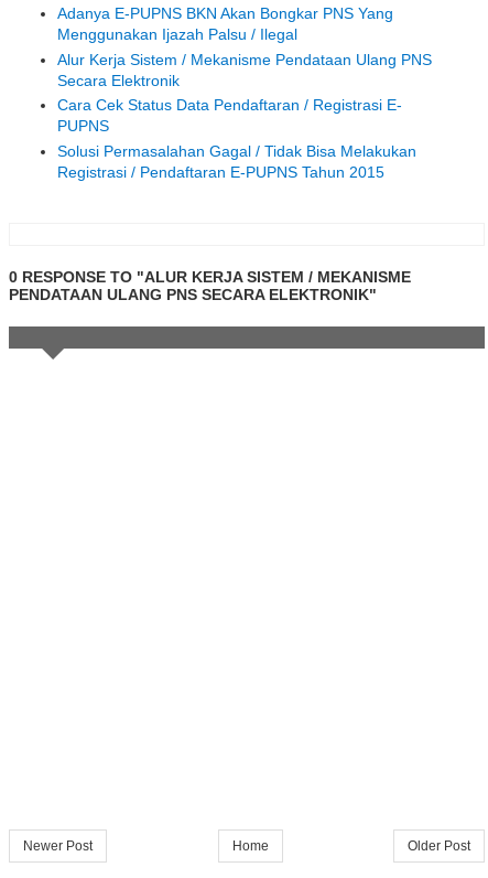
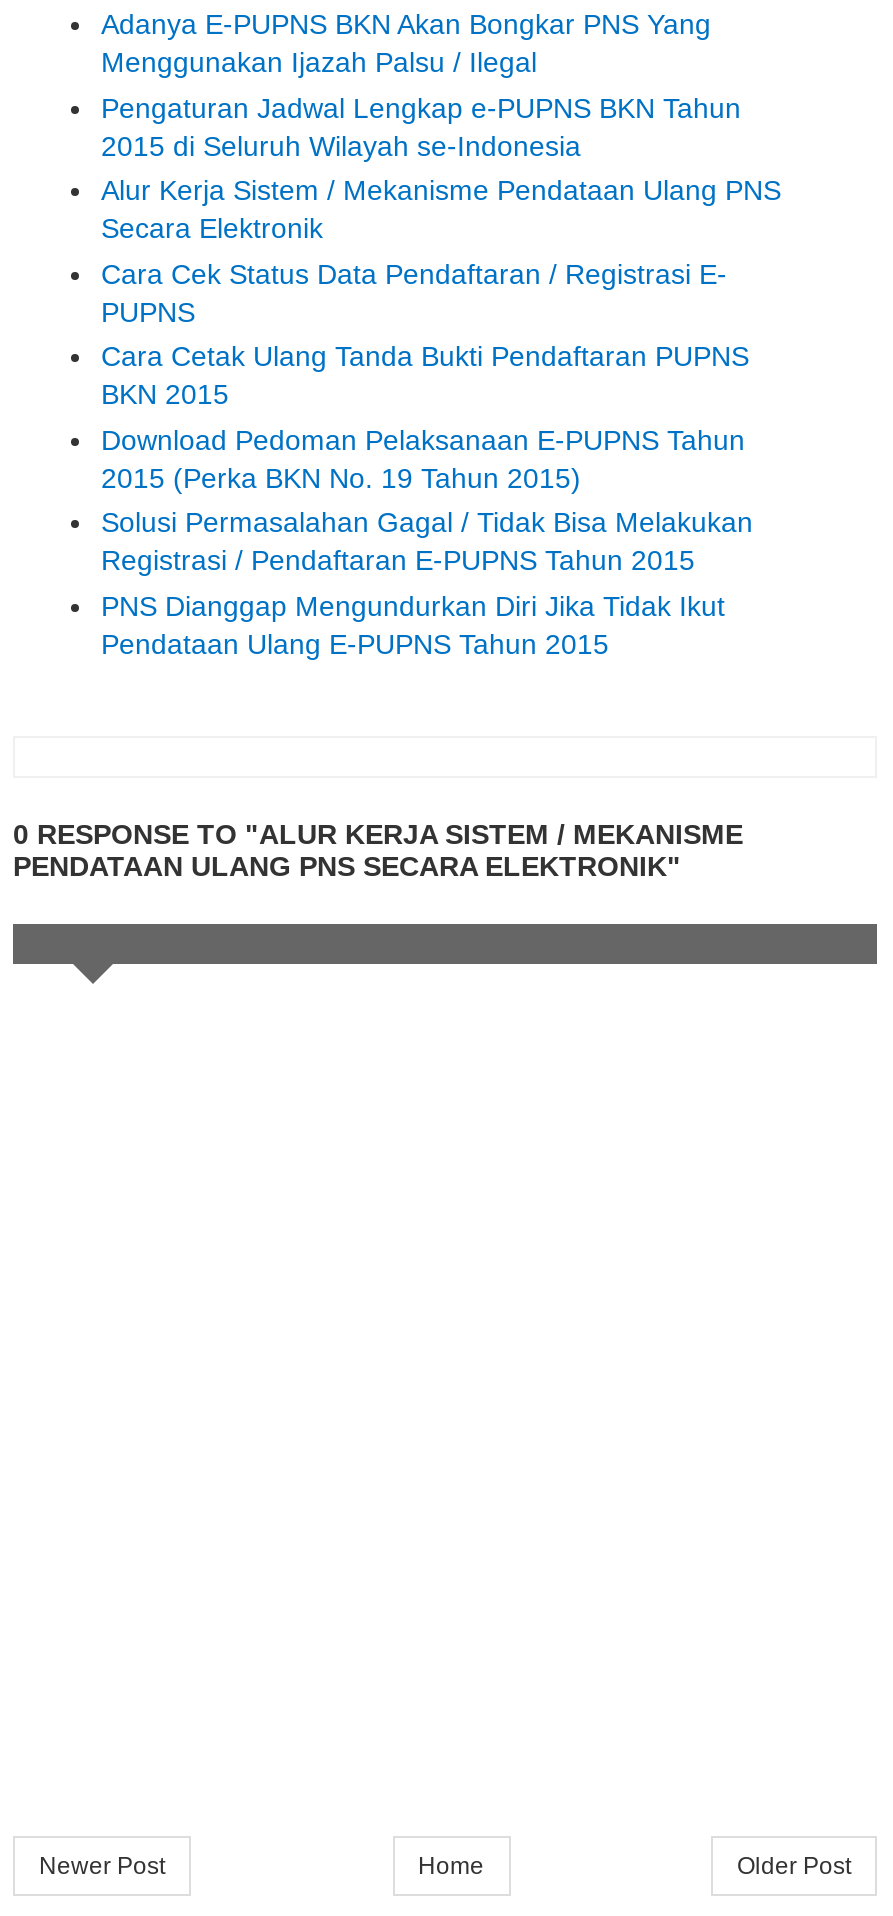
none -> [101,91,741,161] Pengaturan Jadwal Lengkap e-PUPNS BKN Tahun | 2015 di Seluruh Wilayah se-Indonesia
none -> [101,340,749,493] Cara Cetak Ulang Tanda Bukti Pendaftaran PUPNS | BKN 2015 | Download Pedoman Pelaksanaan E-PUPNS Tahun | 2015 (Perka BKN No. 19 Tahun 2015)
none -> [101,589,725,659] PNS Dianggap Mengundurkan Diri Jika Tidak Ikut | Pendataan Ulang E-PUPNS Tahun 2015

